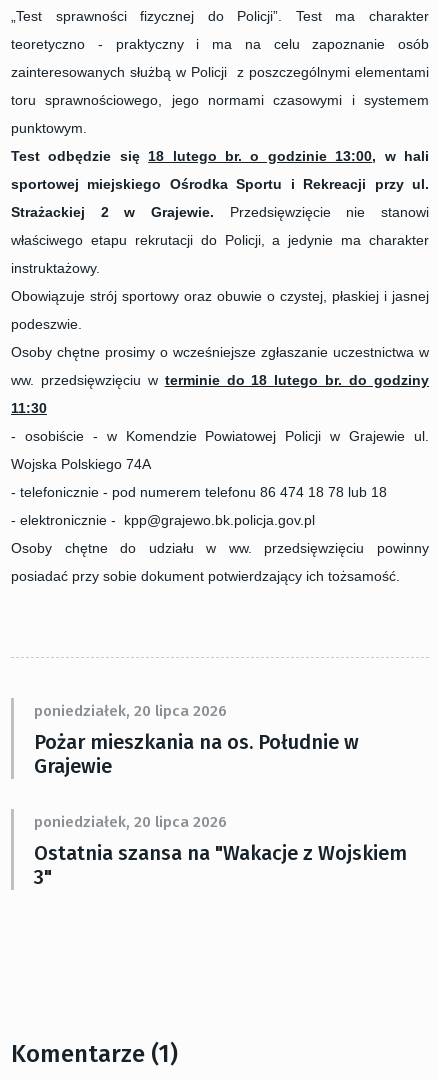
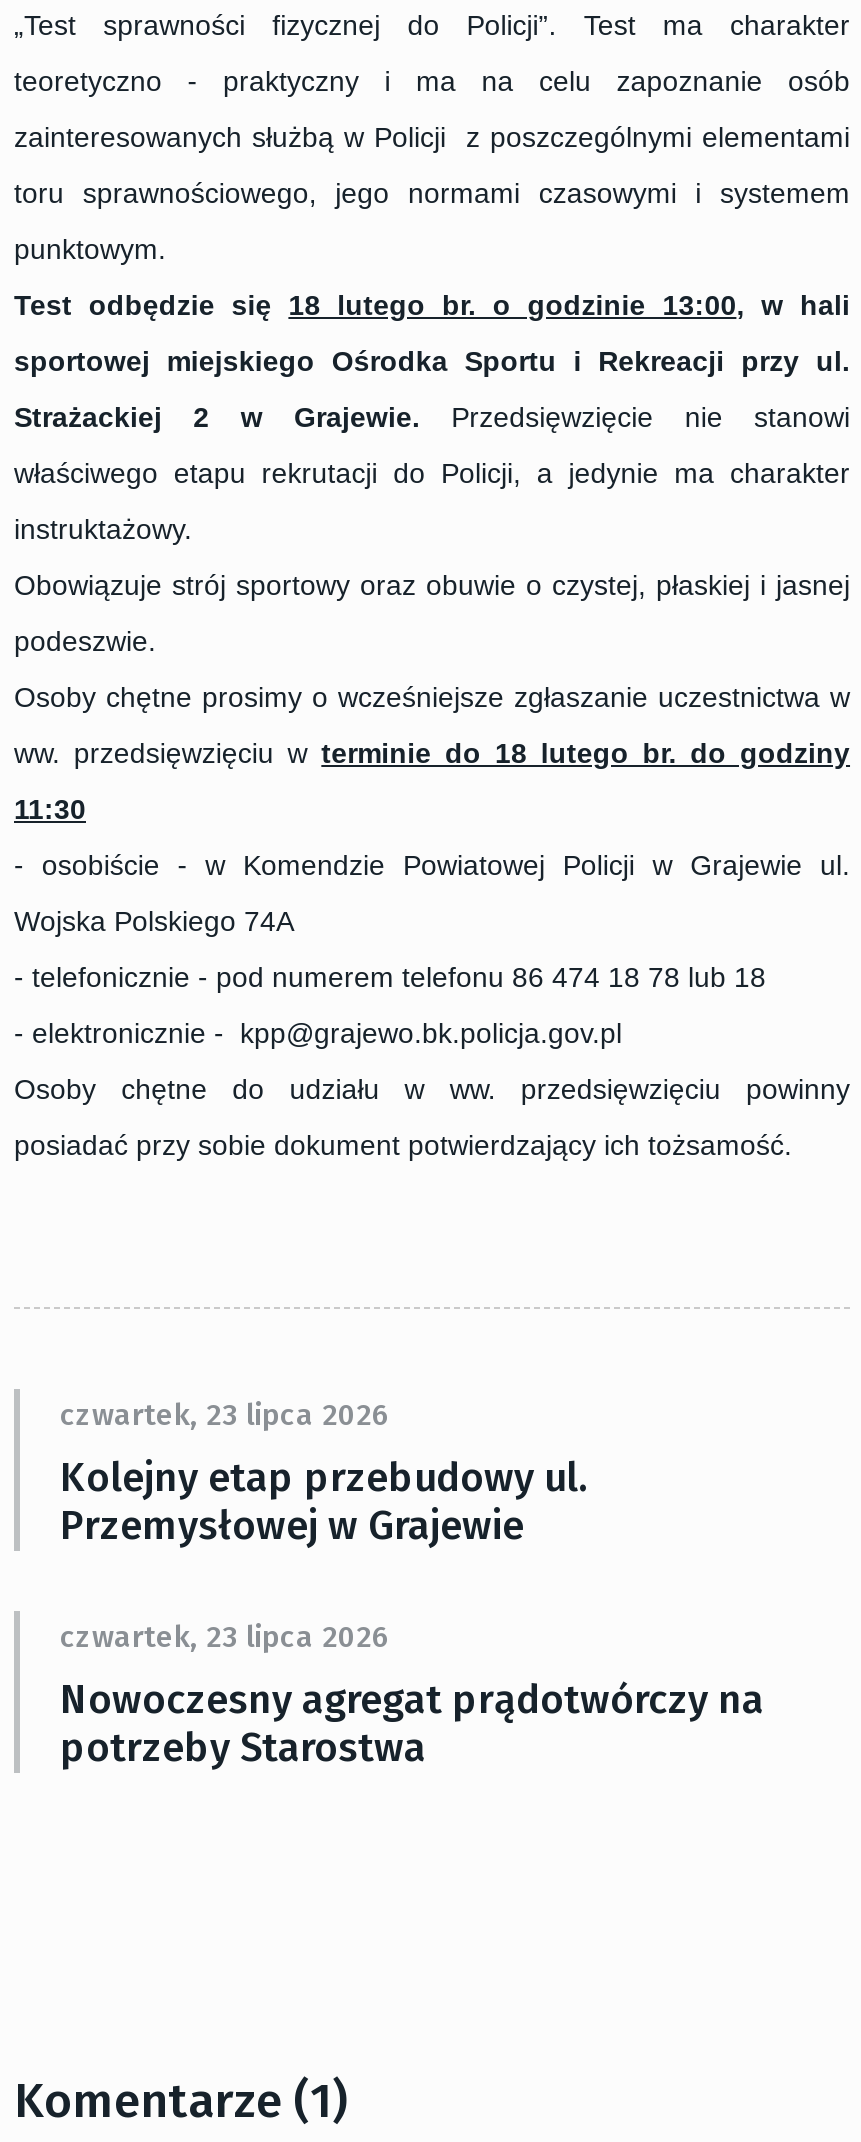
[34,702,359,778] poniedziałek, 20 lipca 2026 | Pożar mieszkania na os. Południe w | Grajewie -> [60,1397,586,1549] czwartek, 23 lipca 2026 | Kolejny etap przebudowy ul. | Przemysłowej w Grajewie
[34,813,407,889] poniedziałek, 20 lipca 2026 | Ostatnia szansa na "Wakacje z Wojskiem | 3" -> [60,1619,764,1771] czwartek, 23 lipca 2026 | Nowoczesny agregat prądotwórczy na | potrzeby Starostwa

